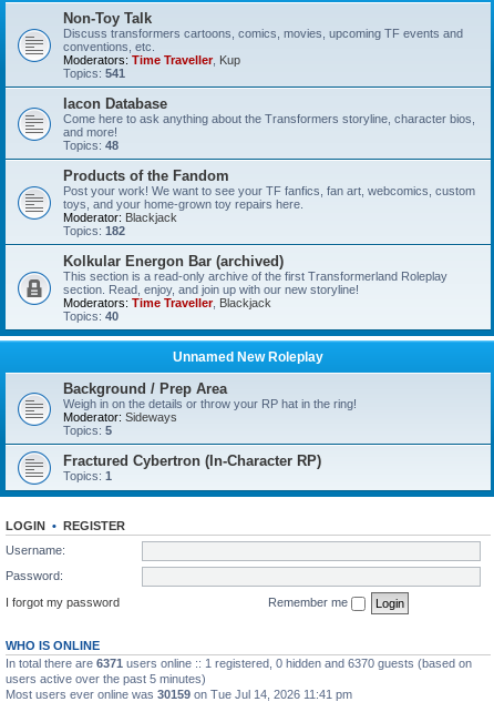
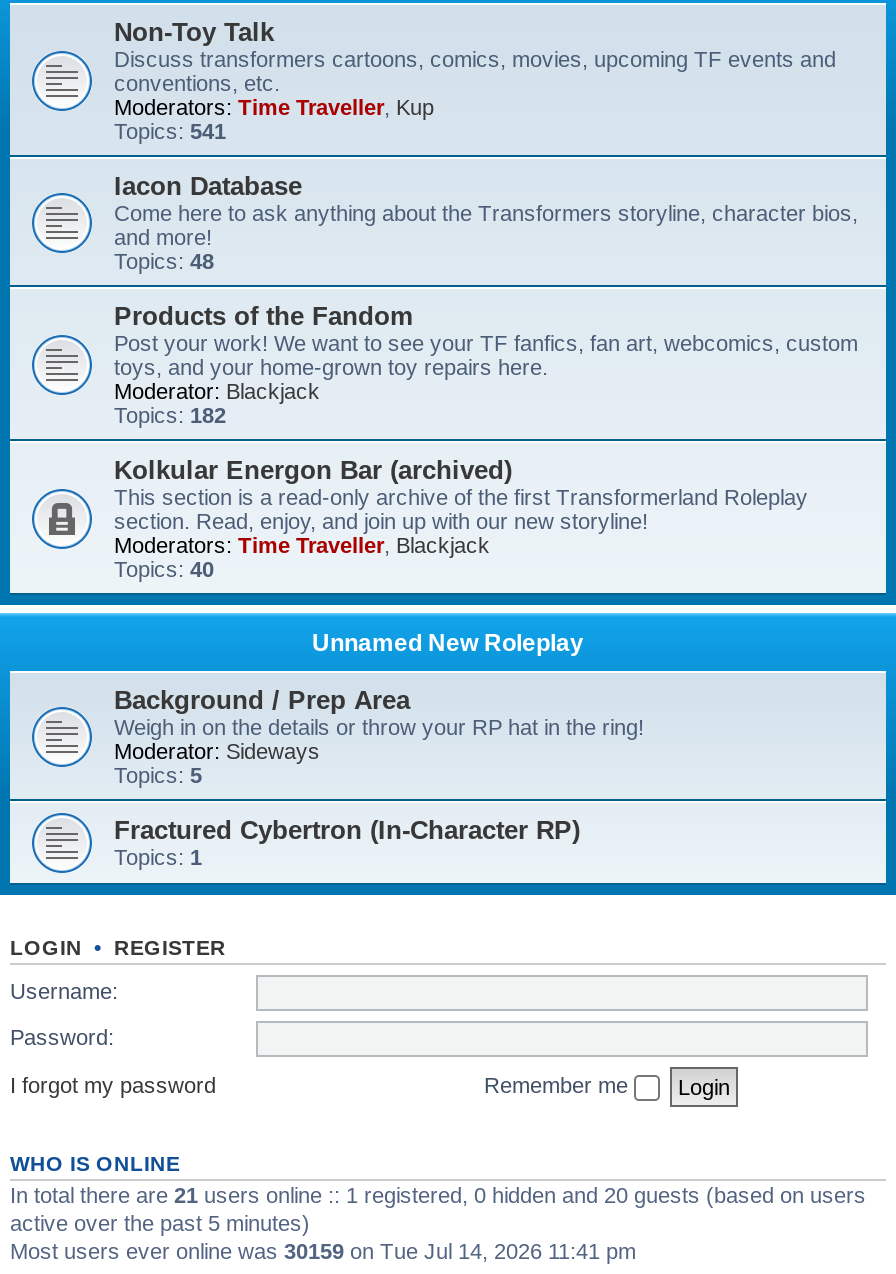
[6,656,472,685] In total there are 6371 users online :: 1 registered, 0 hidden and 6370 guests (based on | users active over the past 5 minutes) -> [10,1182,866,1234] In total there are 21 users online :: 1 registered, 0 hidden and 20 guests (based on users | active over the past 5 minutes)

